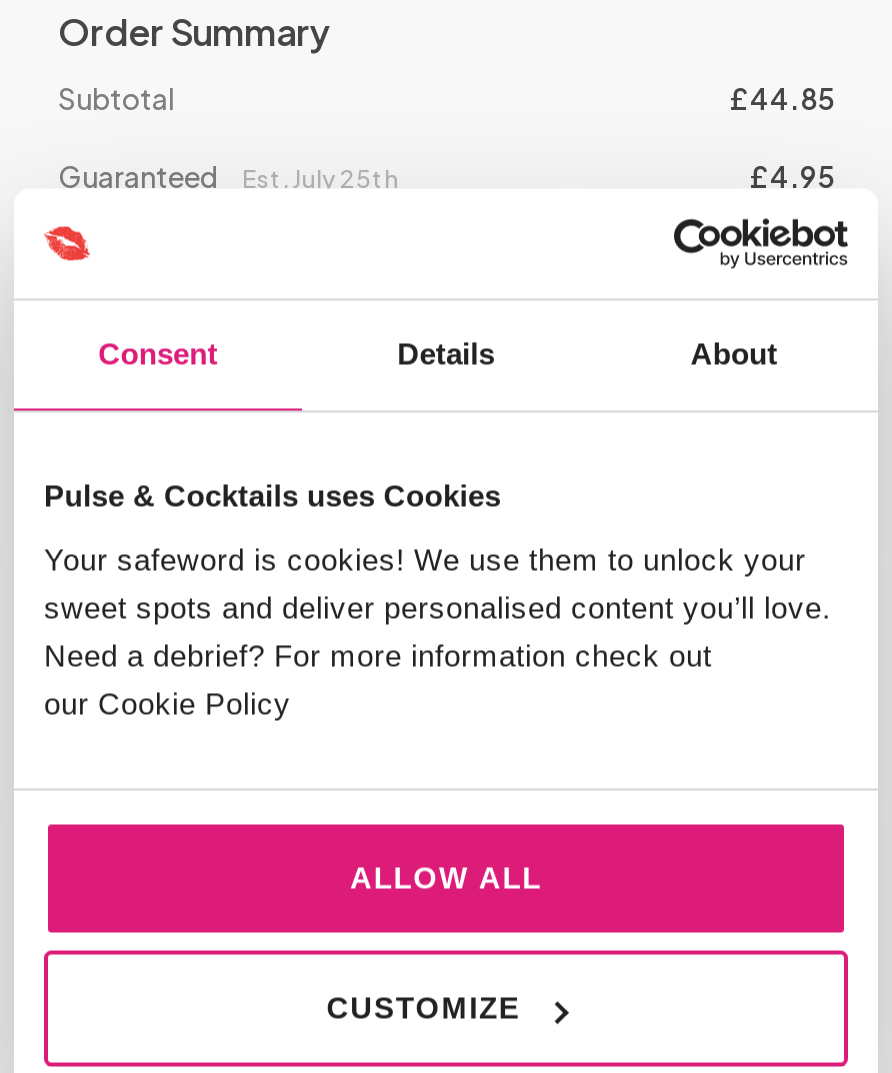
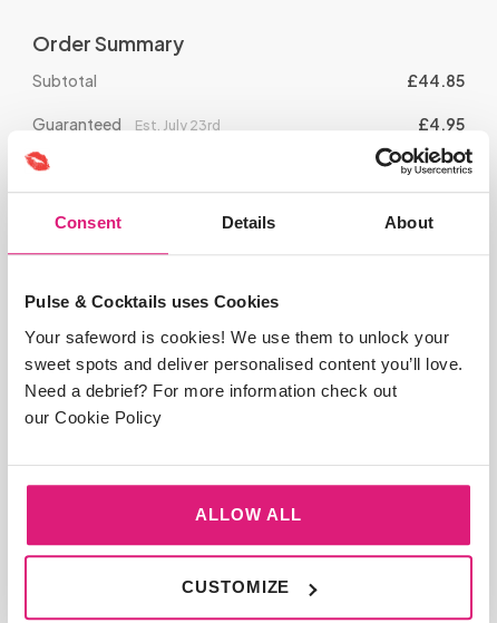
[242,164,398,194] Est. July 25th -> [135,117,221,134] Est. July 23rd

